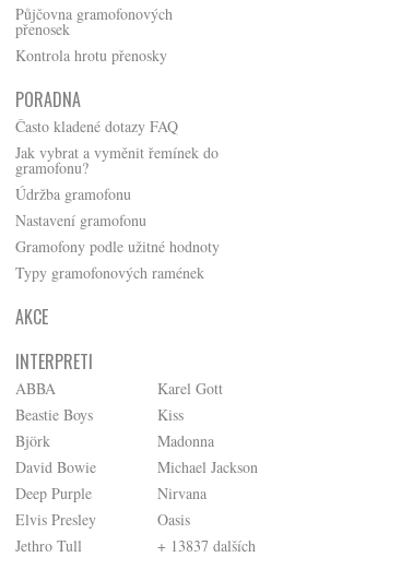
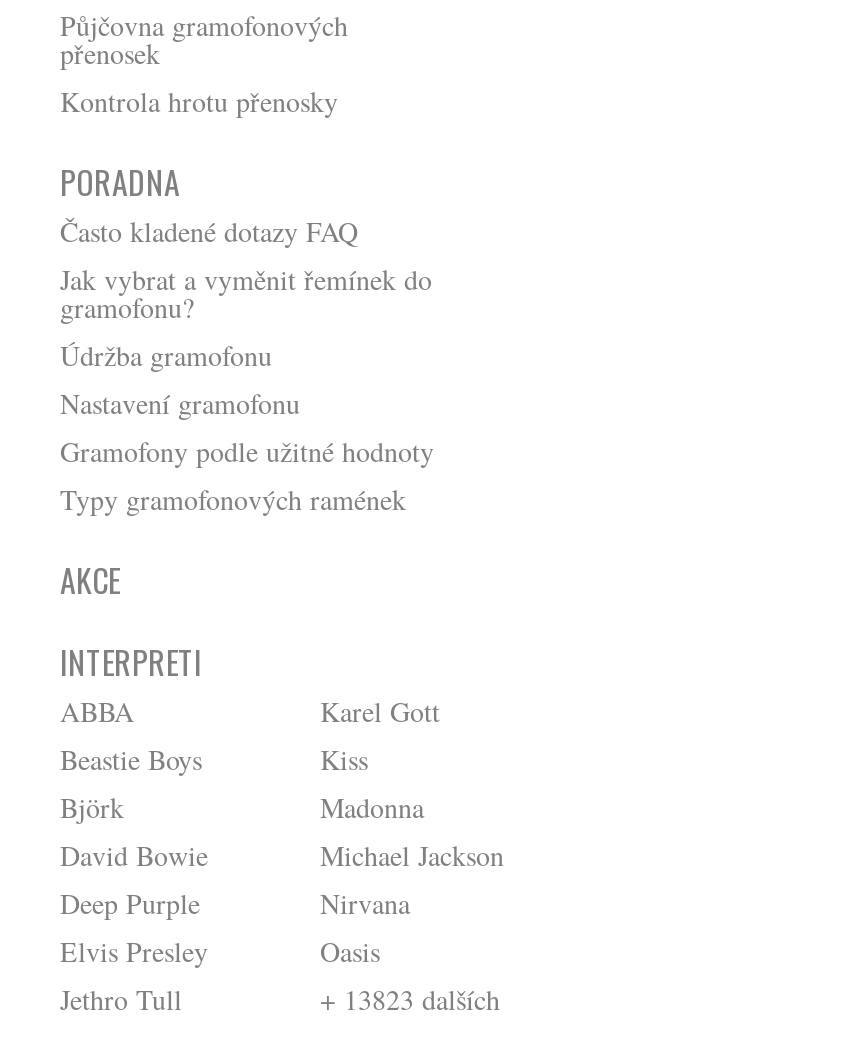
[157,535,256,556] + 13837 dalších -> [320,980,500,1018] + 13823 dalších

